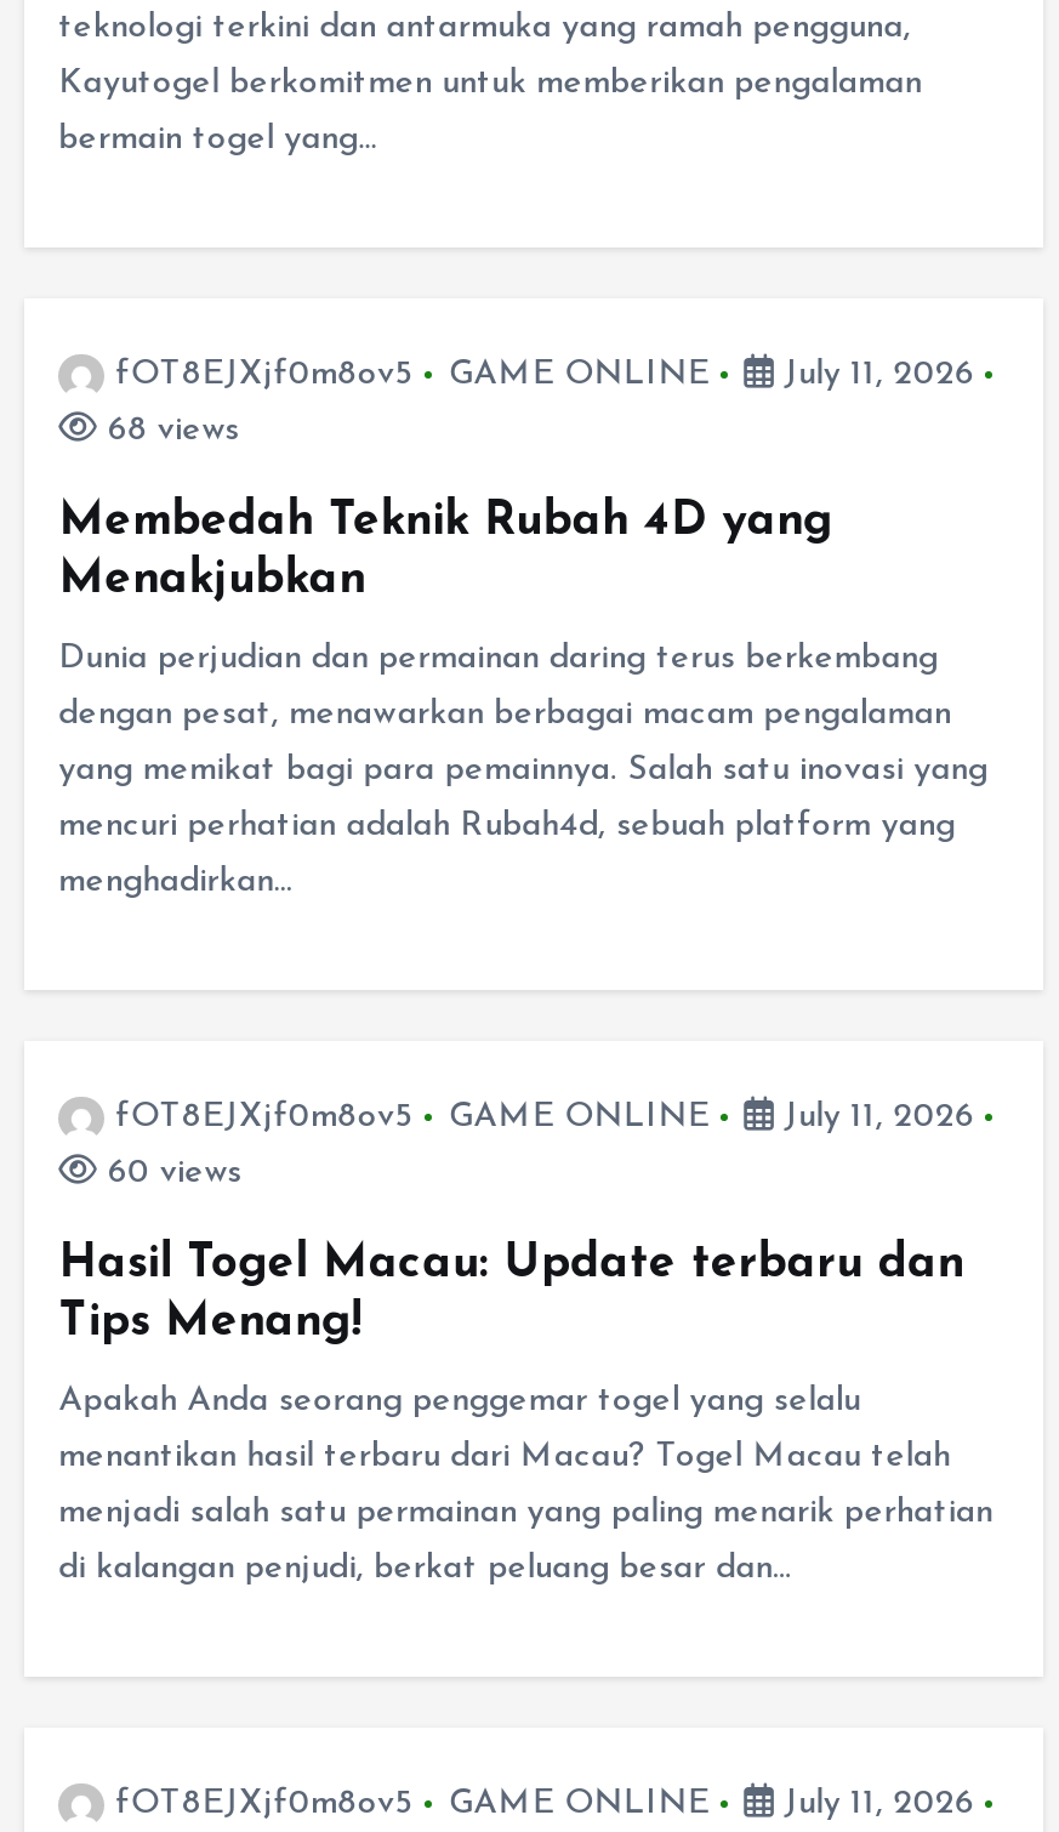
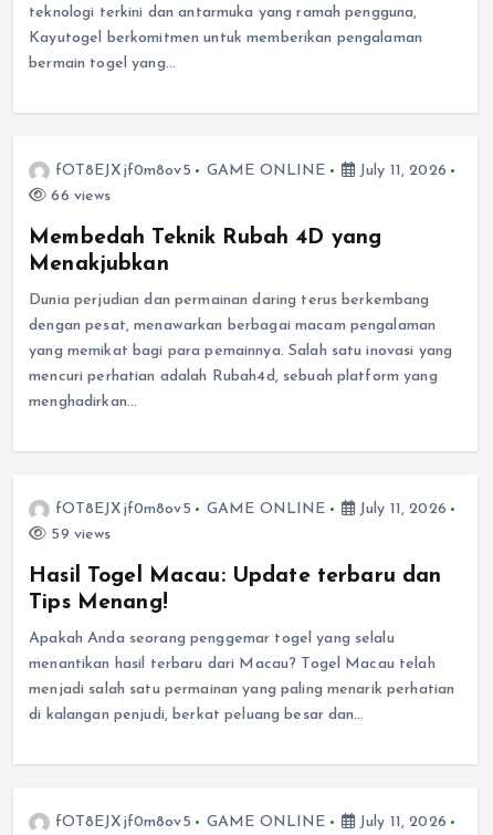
[98,412,239,448] 68 views -> [47,188,111,204] 66 views
[98,1155,242,1191] 60 views -> [47,526,111,543] 59 views

